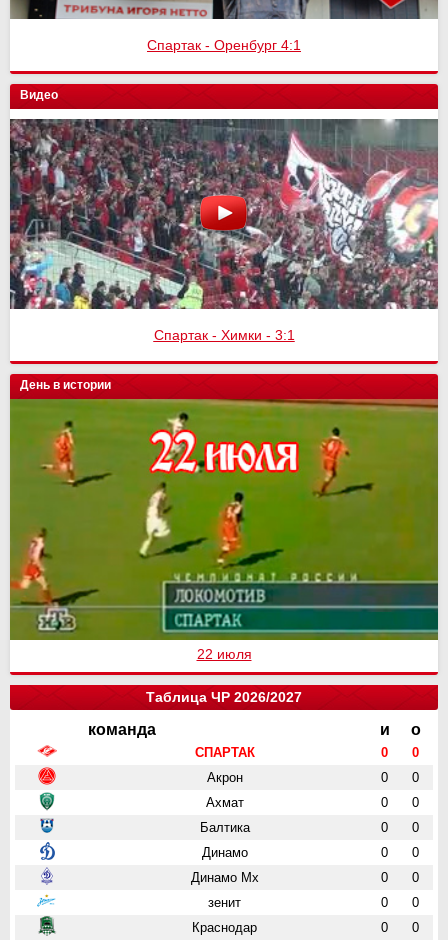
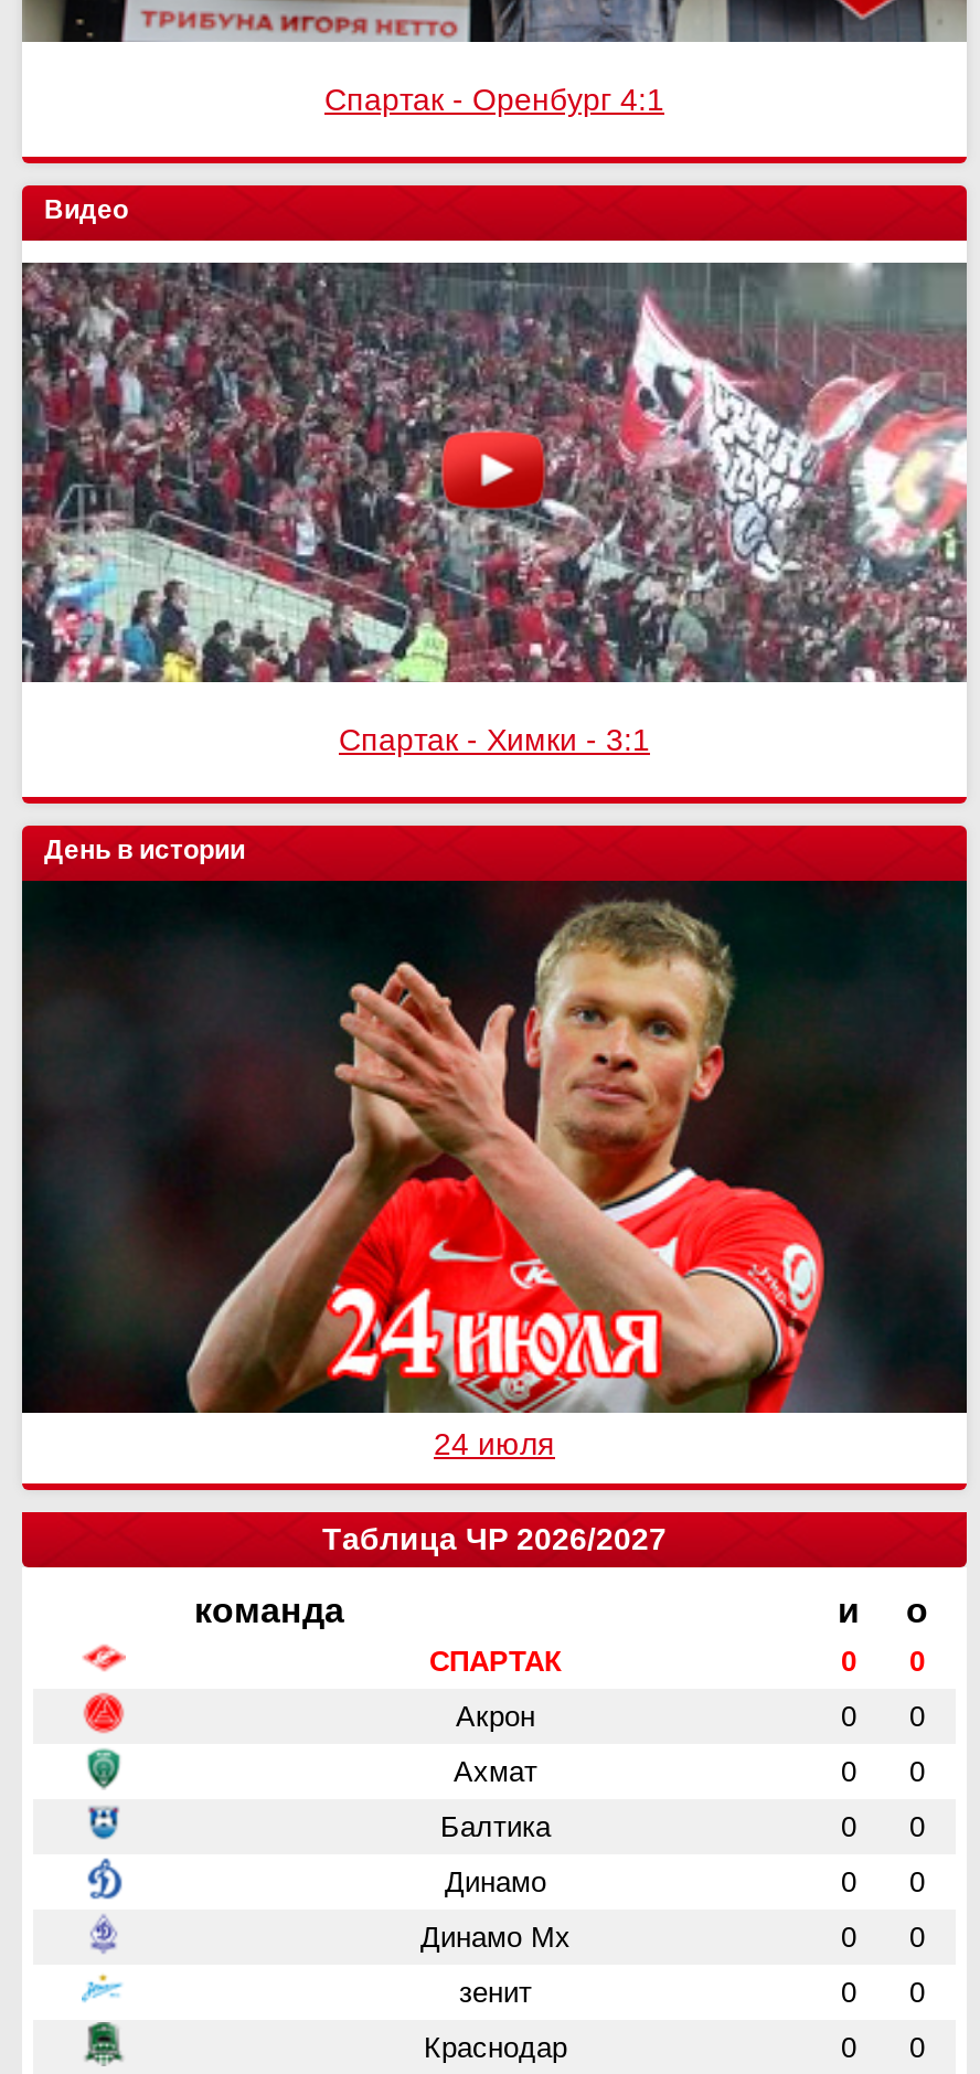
[9,398,439,662] [image] | 22 июля -> [20,879,969,1461] [image] | 24 июля

